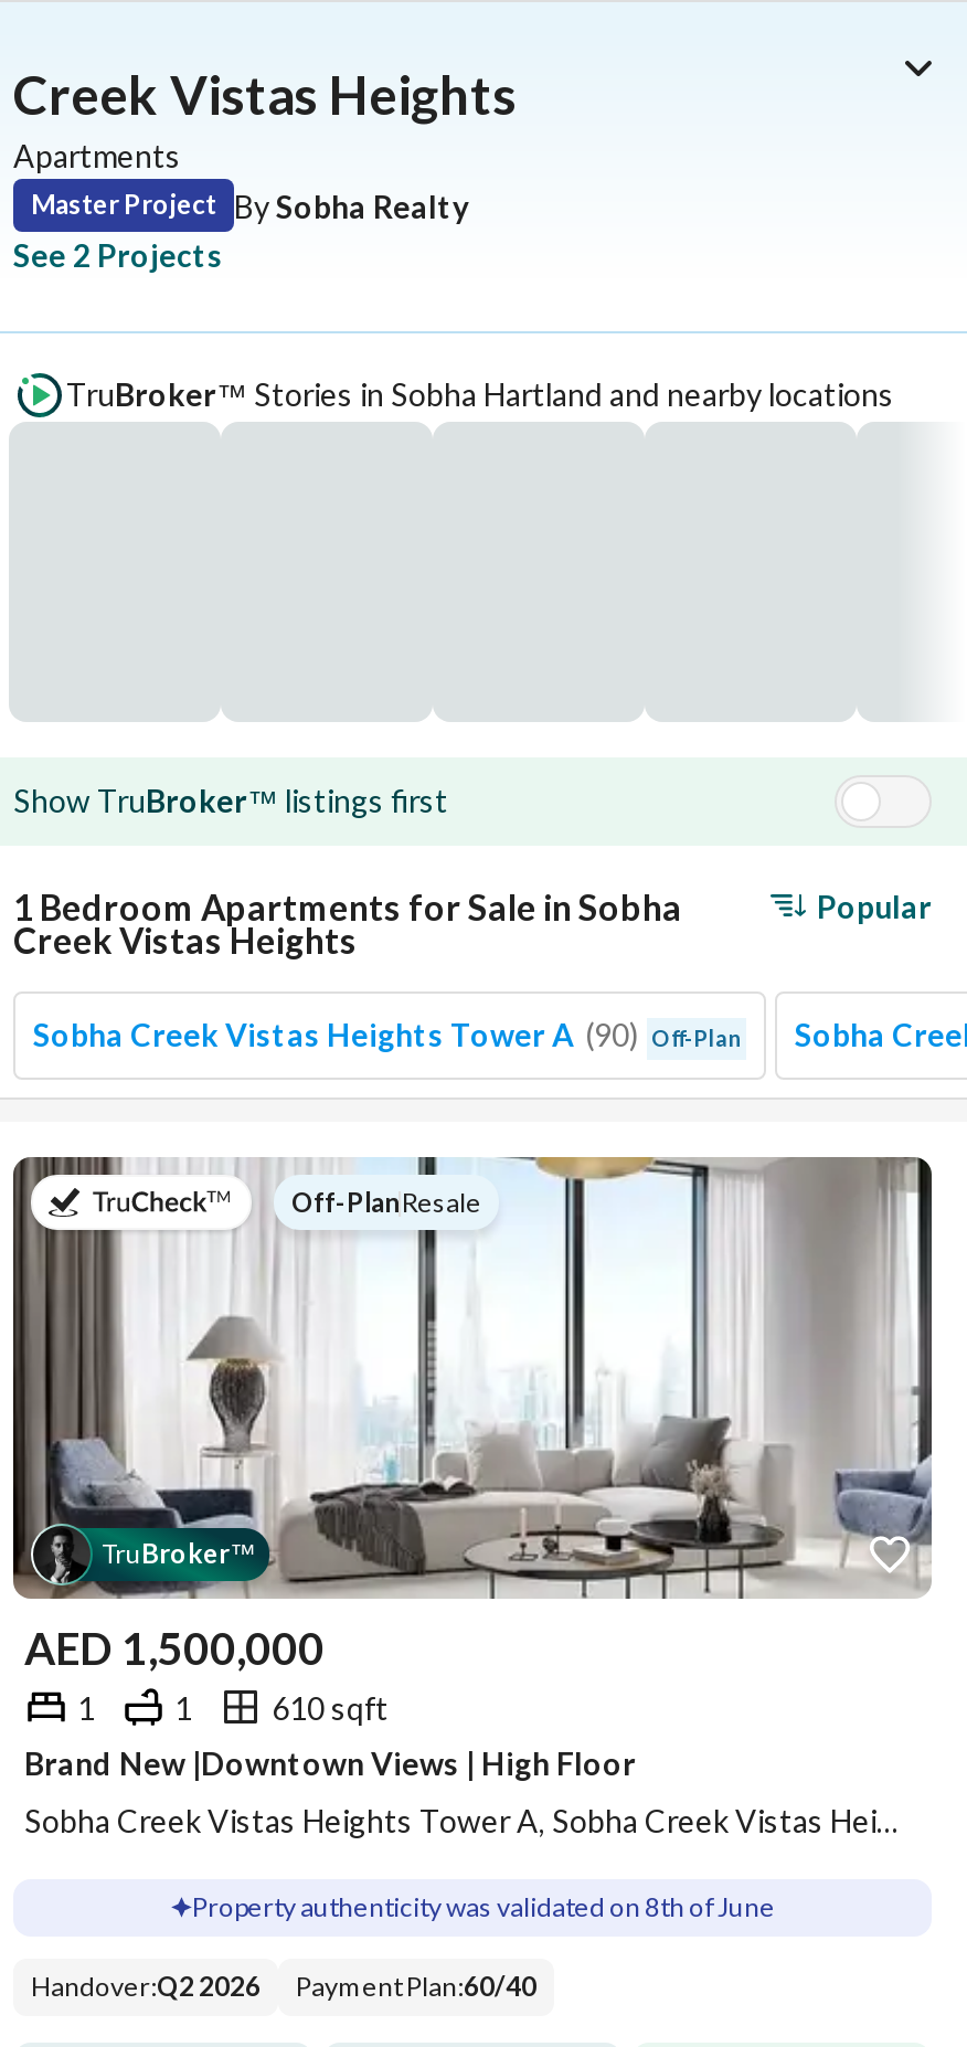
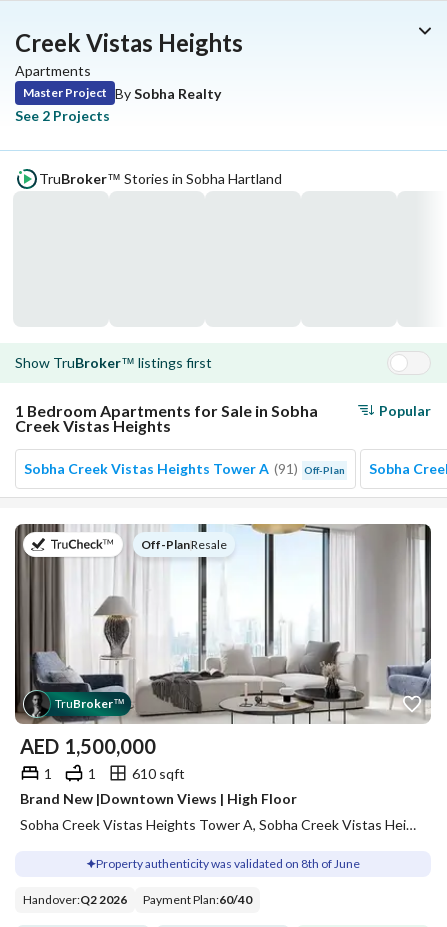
[66,375,894,413] TruBroker™ Stories in Sobha Hartland and nearby locations -> [39,170,282,187] TruBroker™ Stories in Sobha Hartland
[33,1016,742,1053] Sobha Creek Vistas Heights Tower A (90) Off-Plan -> [24,460,345,477] Sobha Creek Vistas Heights Tower A (91) Off-Plan

